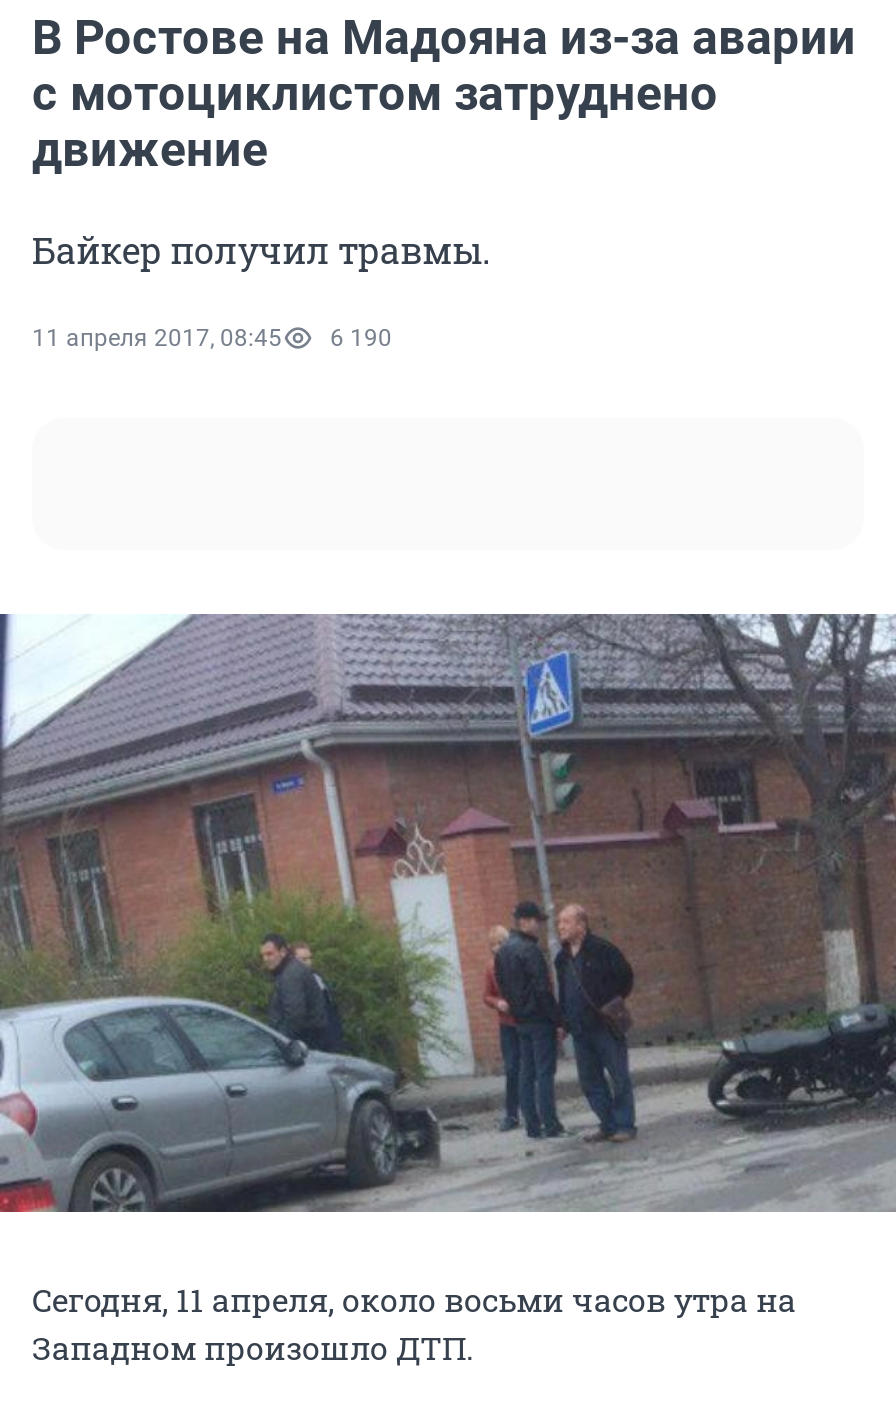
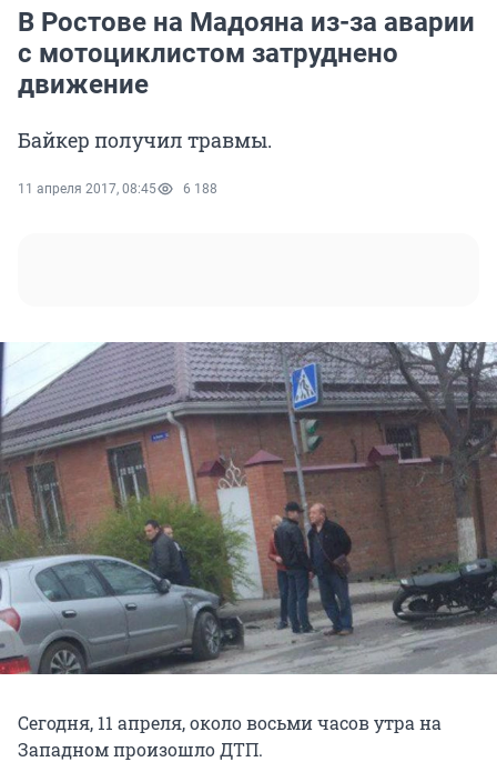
[32,324,392,352] 11 апреля 2017, 08:45 6 190 -> [18,181,217,197] 11 апреля 2017, 08:45 6 188

